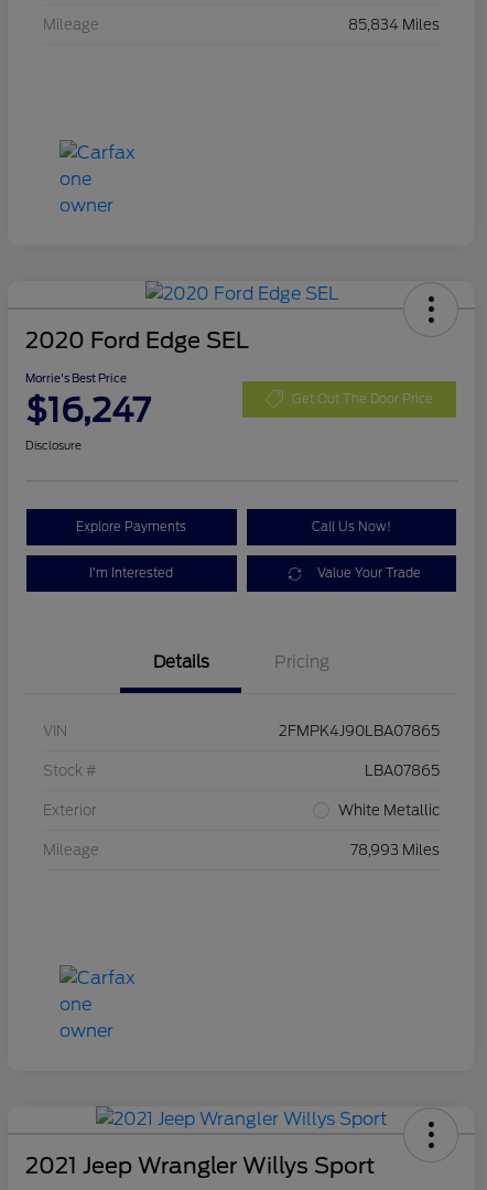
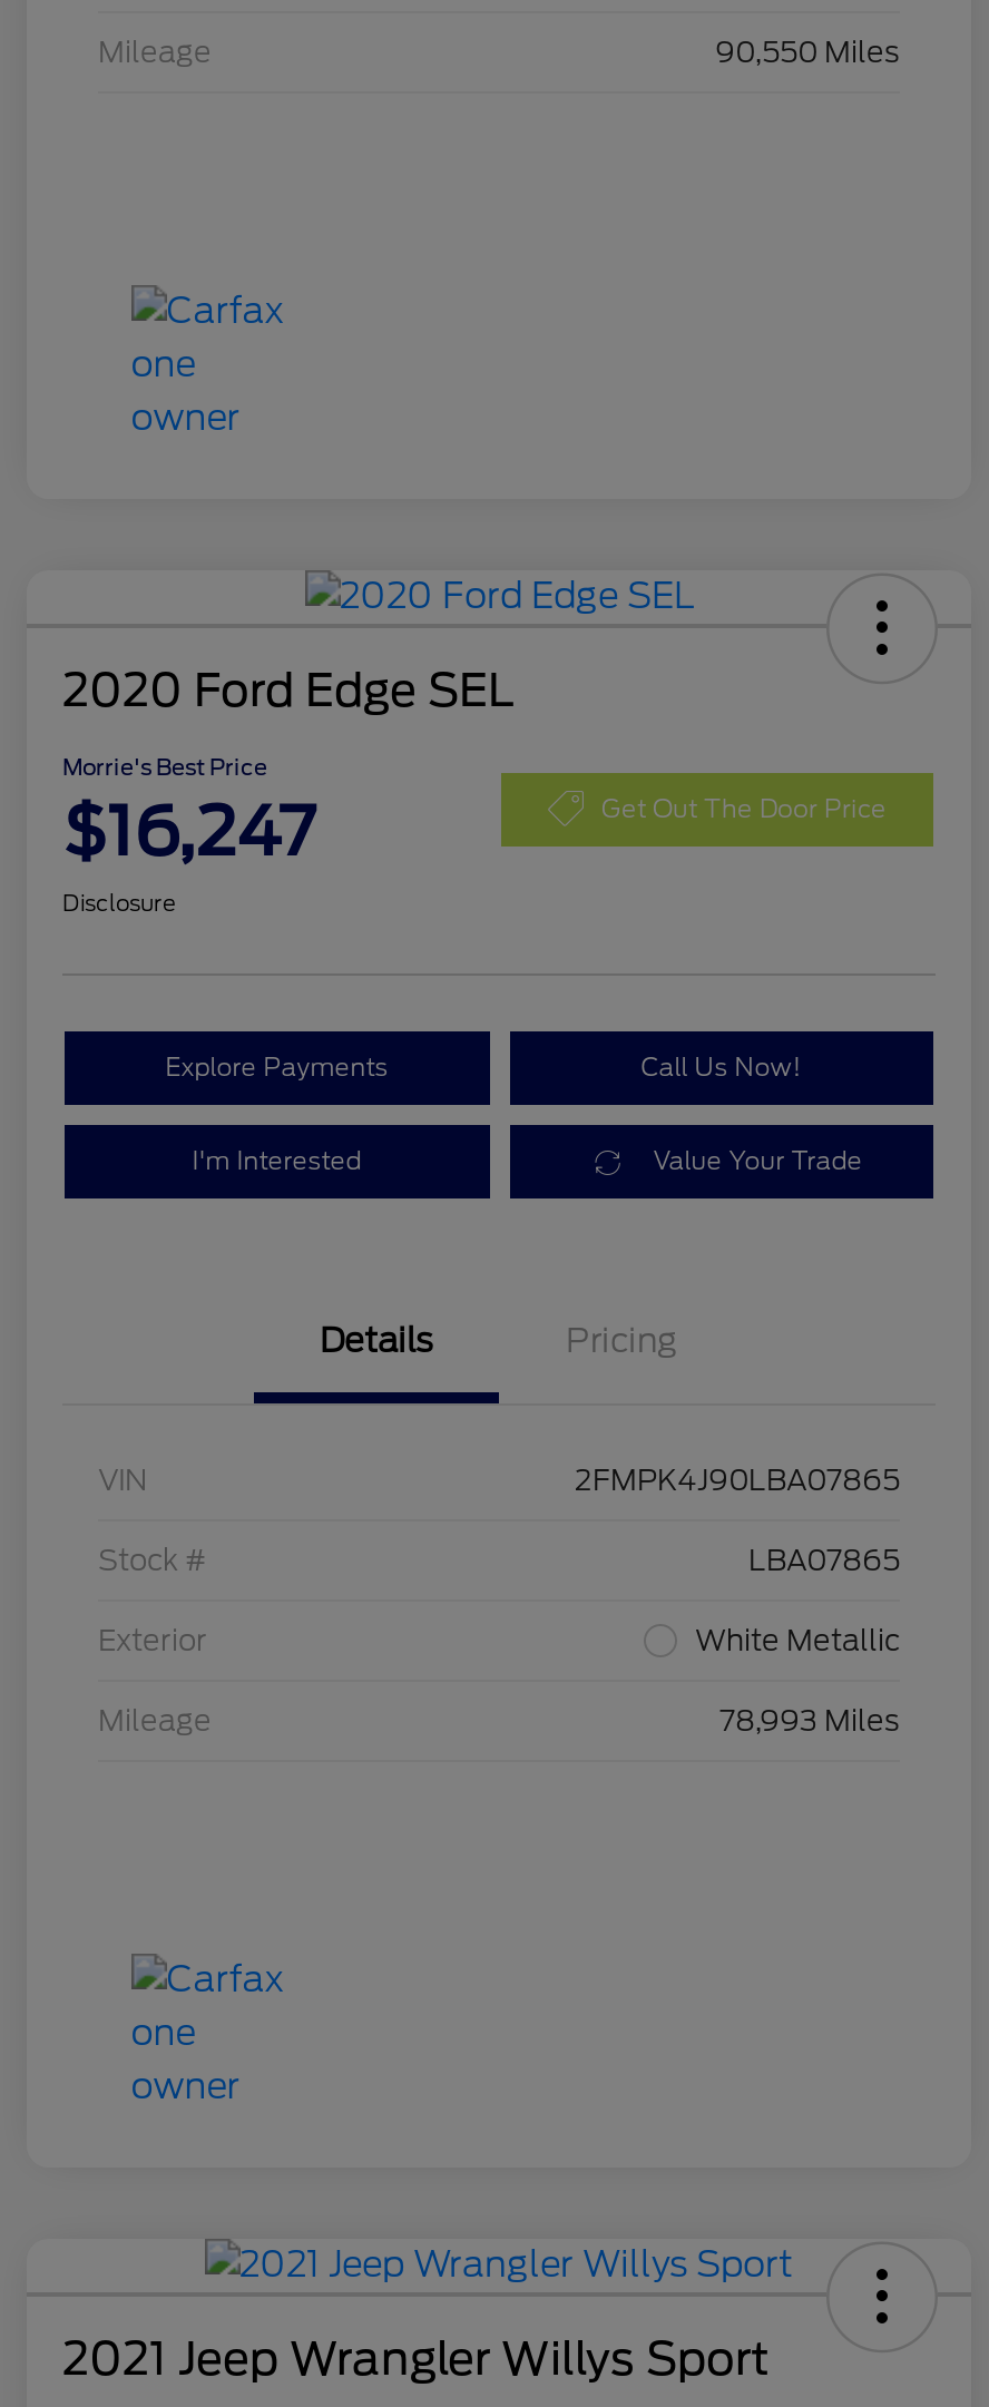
[348,17,440,33] 85,834 Miles -> [715,36,900,70] 90,550 Miles

